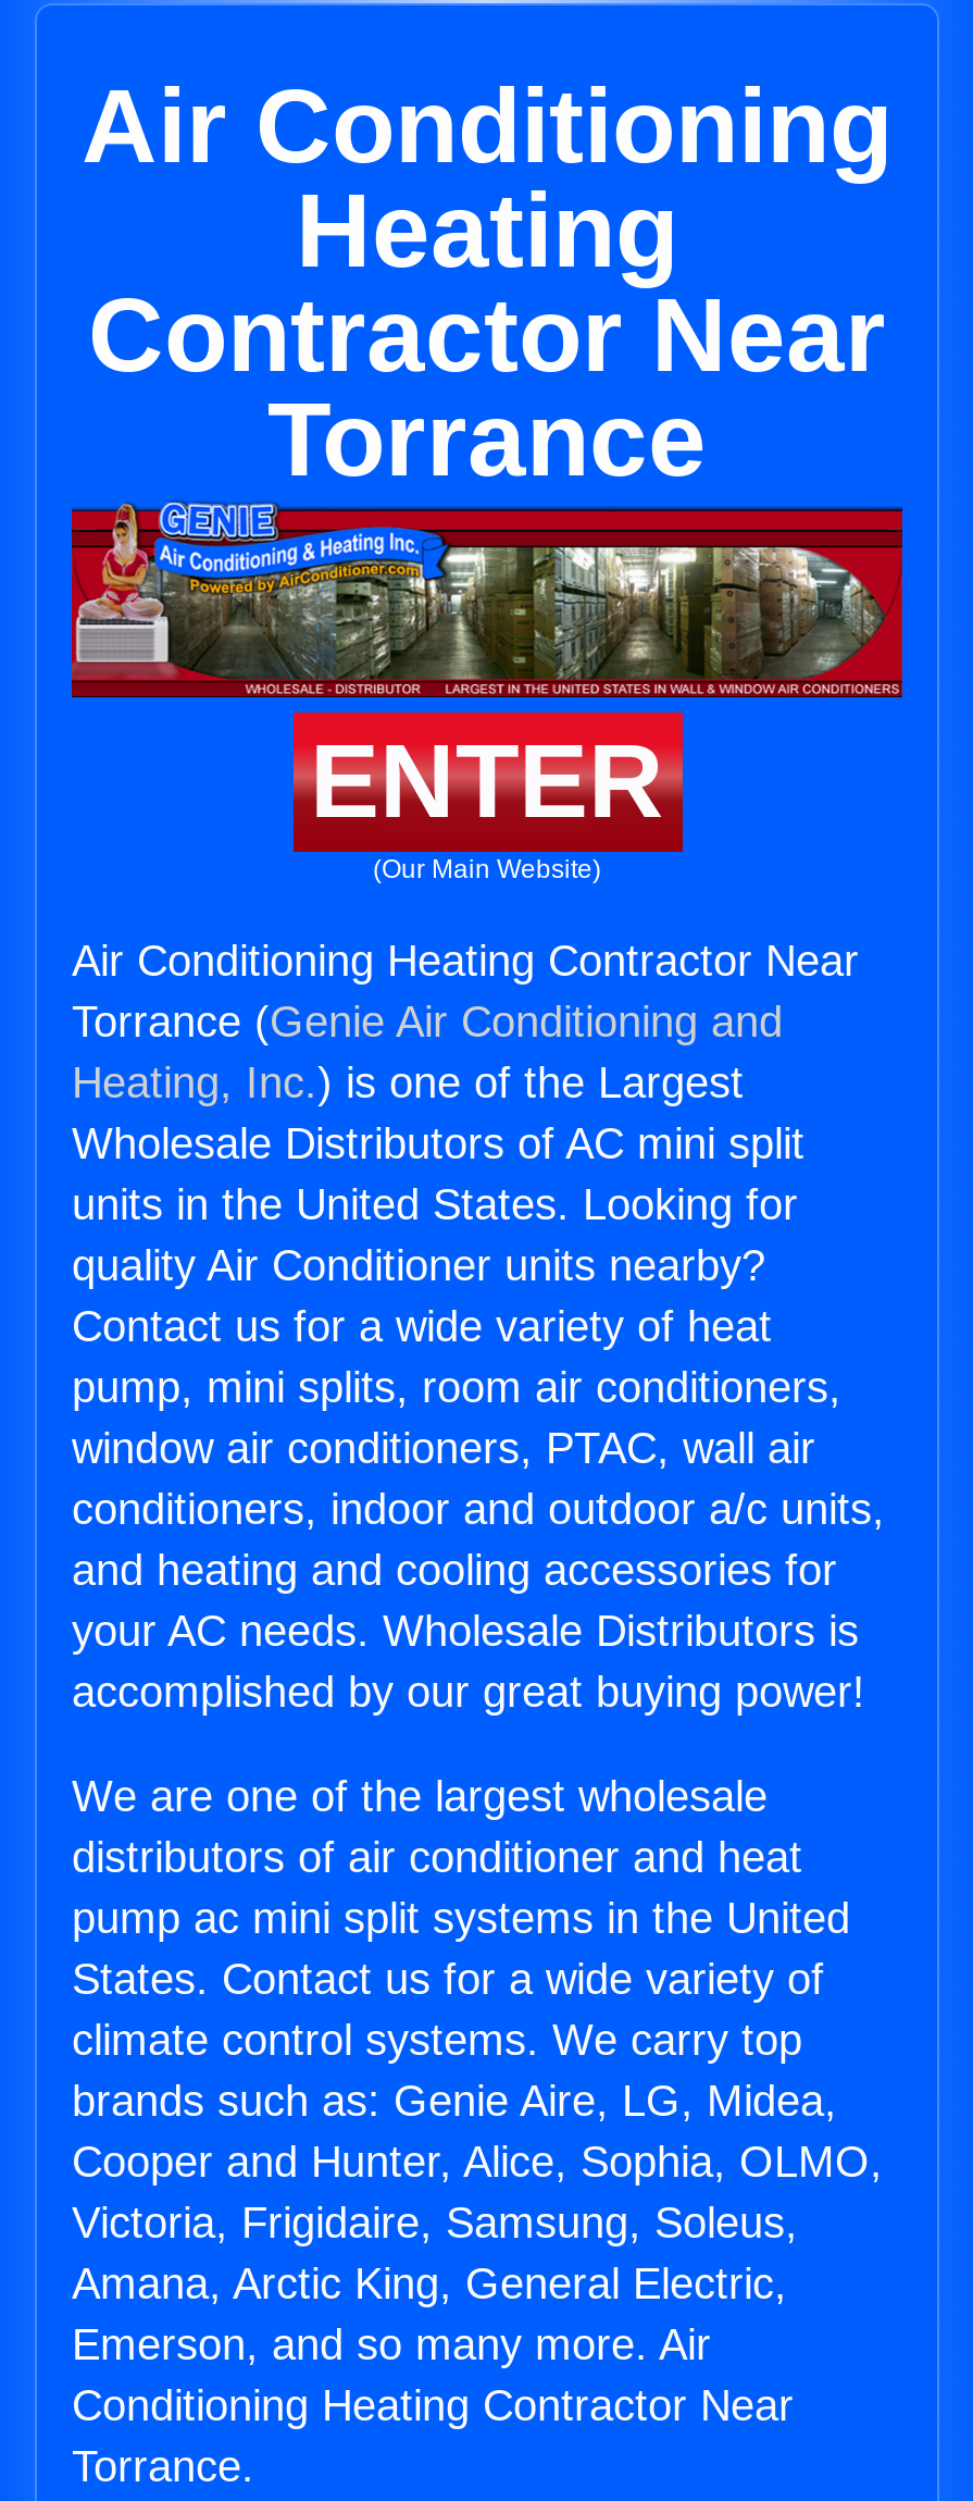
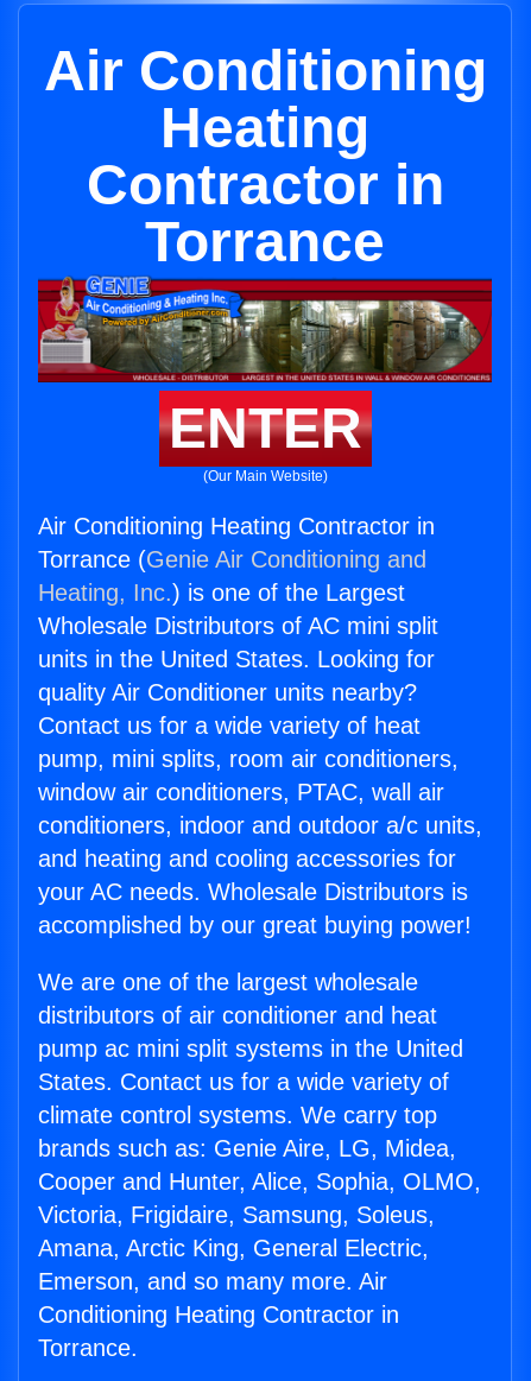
[88,277,886,393] Contractor Near -> [86,153,444,216] Contractor in
[72,937,859,985] Air Conditioning Heating Contractor Near -> [38,513,435,539] Air Conditioning Heating Contractor in
[72,2382,794,2429] Conditioning Heating Contractor Near -> [38,1302,399,1328] Conditioning Heating Contractor in

